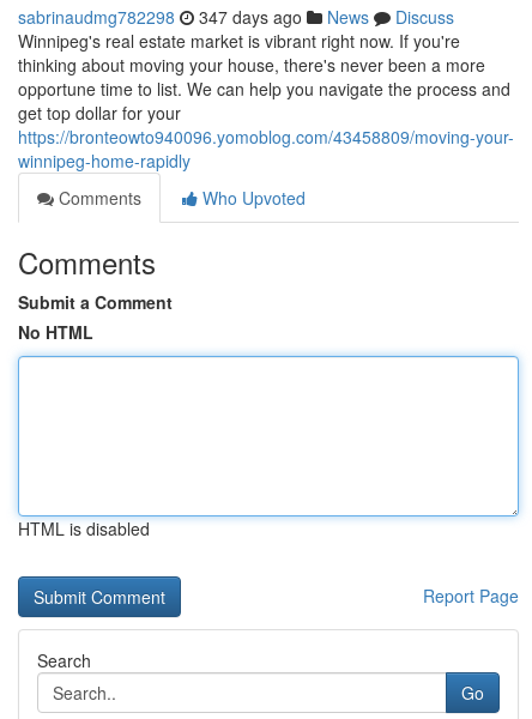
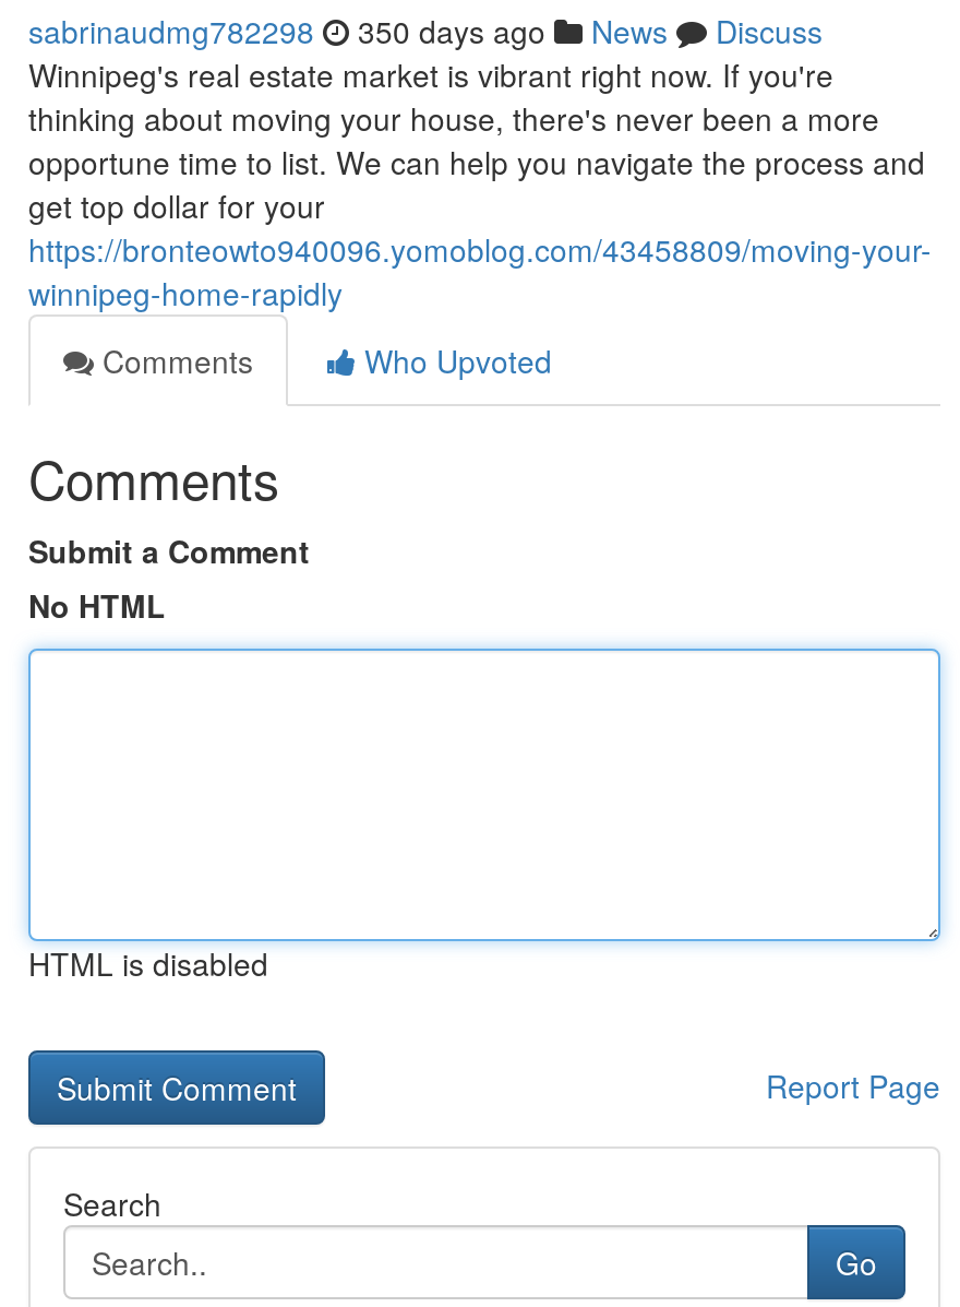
[18,5,454,29] sabrinaudmg782298 347 days ago News Discuss -> [28,9,823,52] sabrinaudmg782298 350 days ago News Discuss

